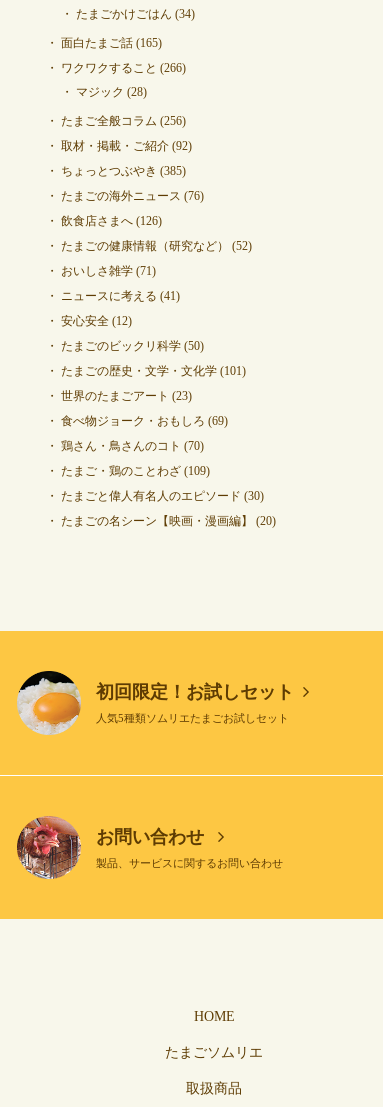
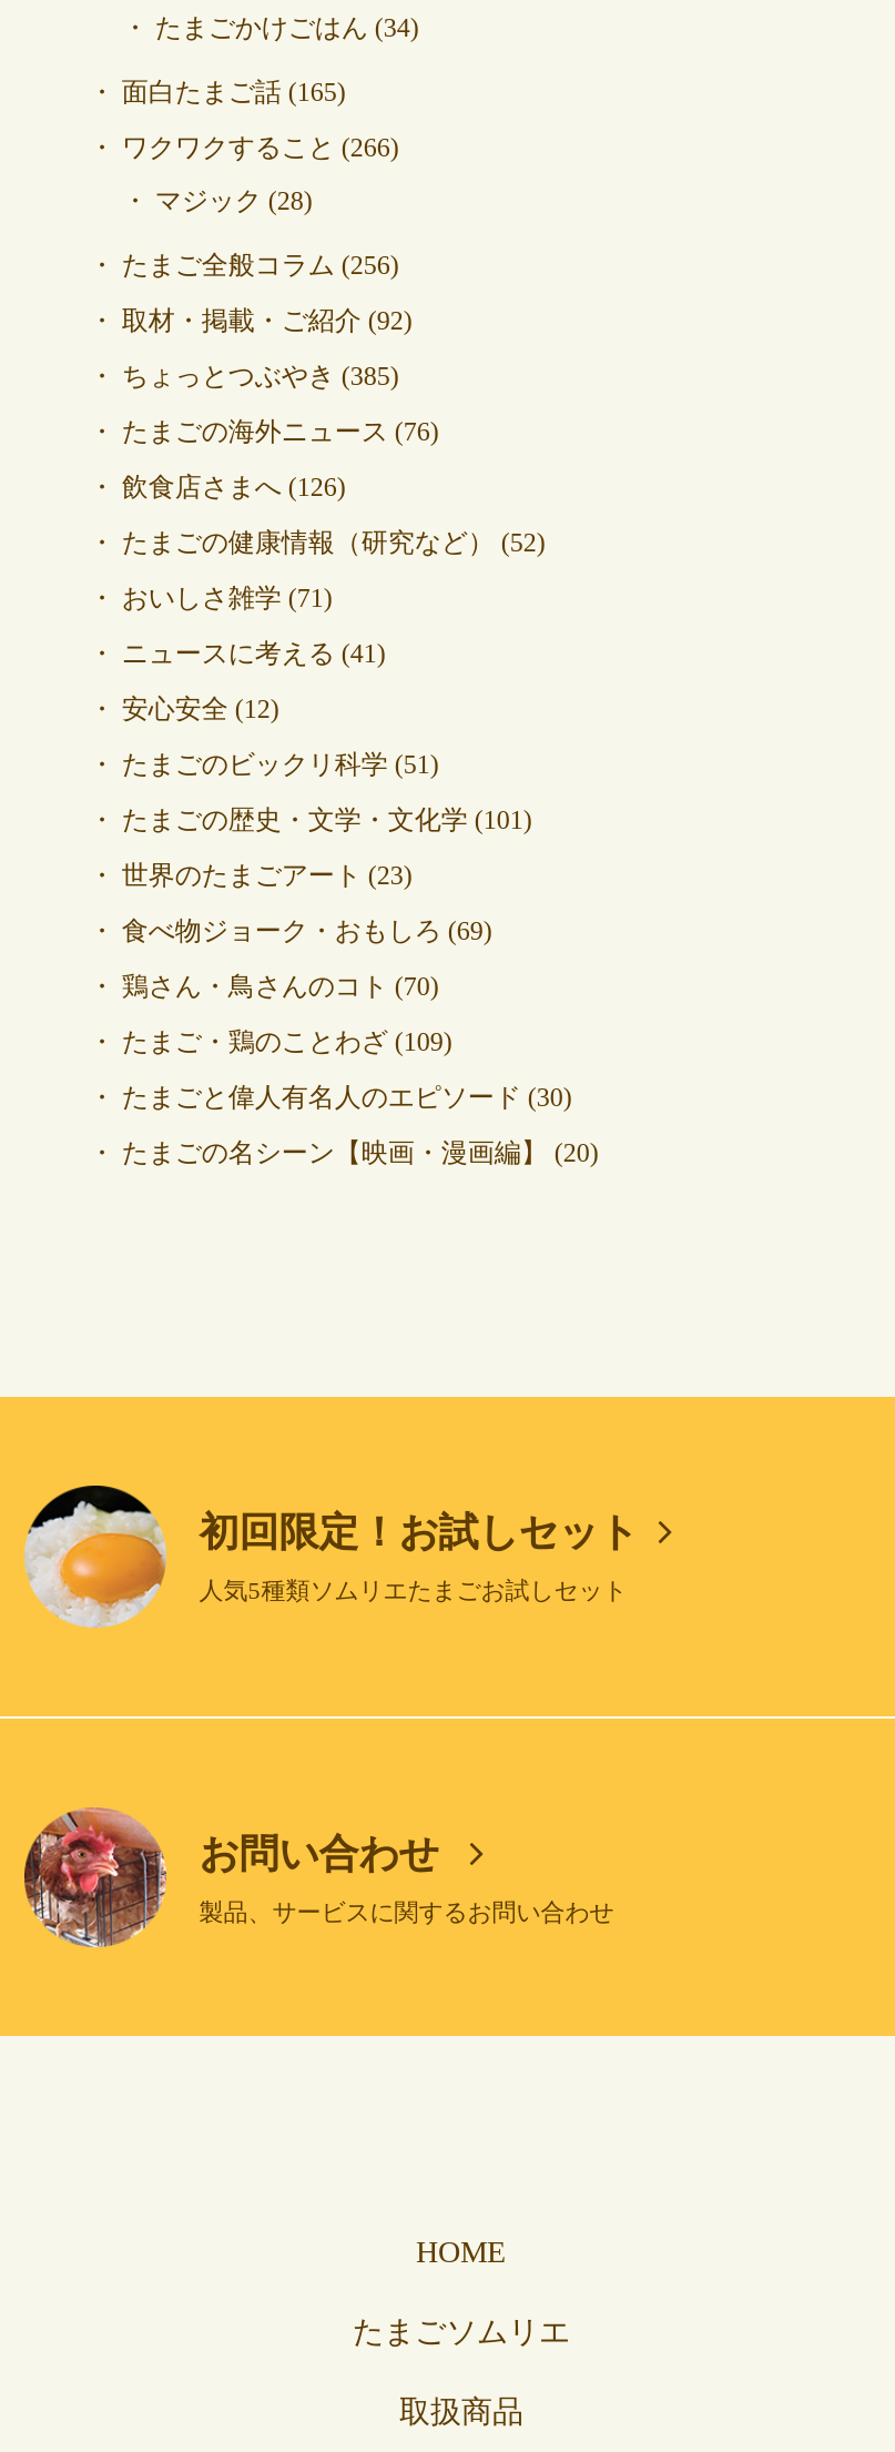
[61,339,204,353] たまごのビックリ科学(50) -> [122,748,439,780] たまごのビックリ科学(51)

